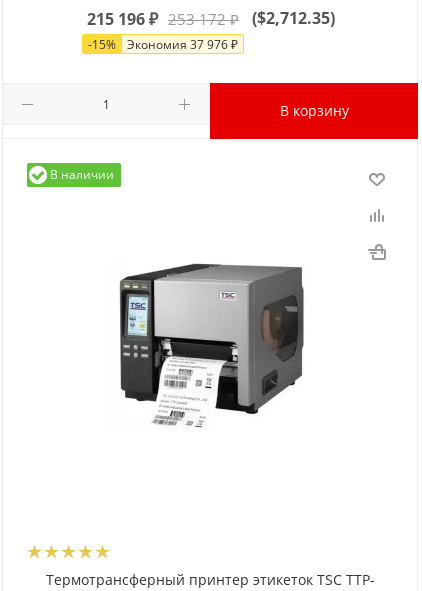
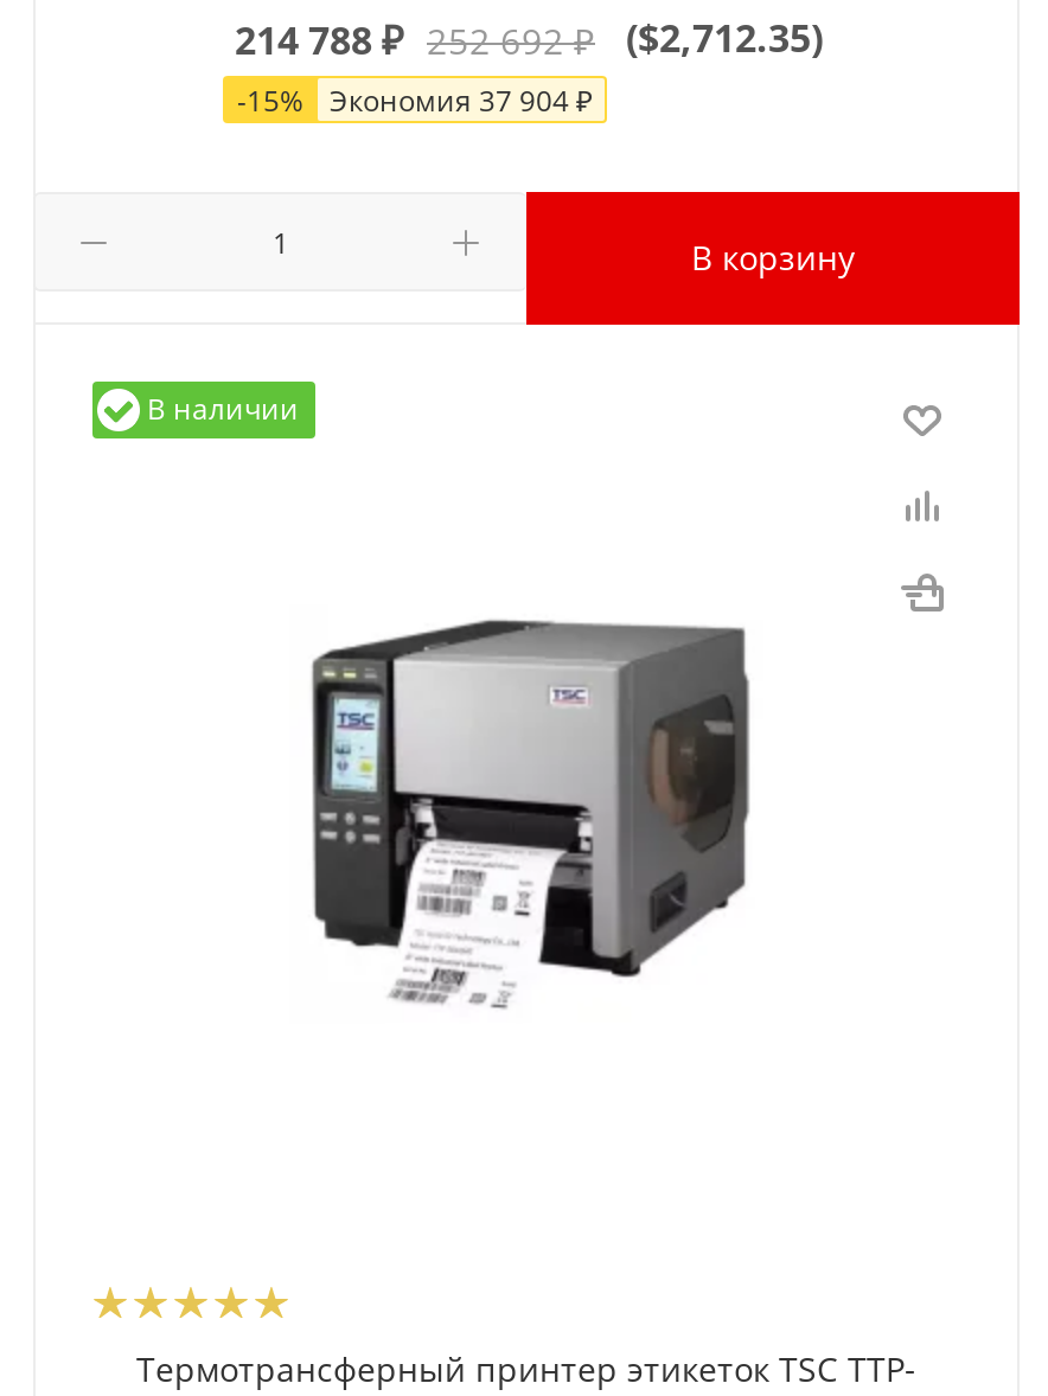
[87,7,335,30] 215 196 ₽ 253 172₽ ($2,712.35) -> [235,11,823,66] 214 788 ₽ 252 692₽ ($2,712.35)
[88,36,238,53] -15% Экономия 37 976 ₽ -> [237,80,593,120] -15% Экономия 37 904 ₽

